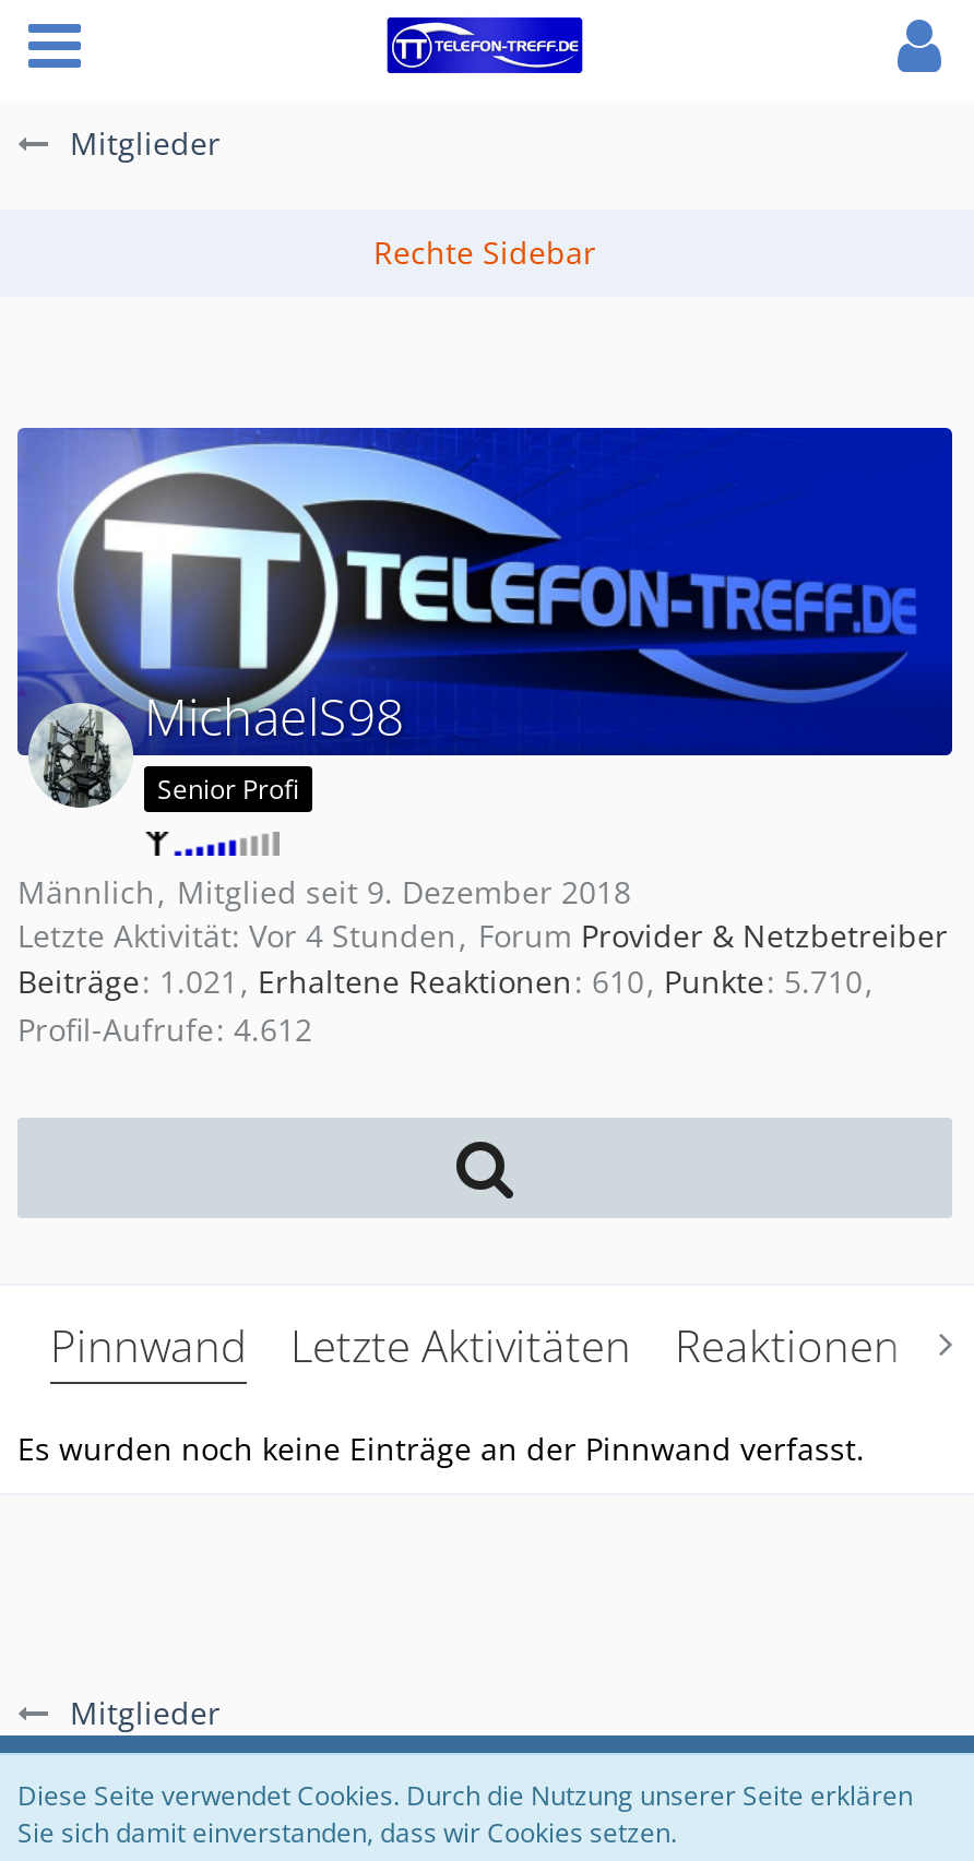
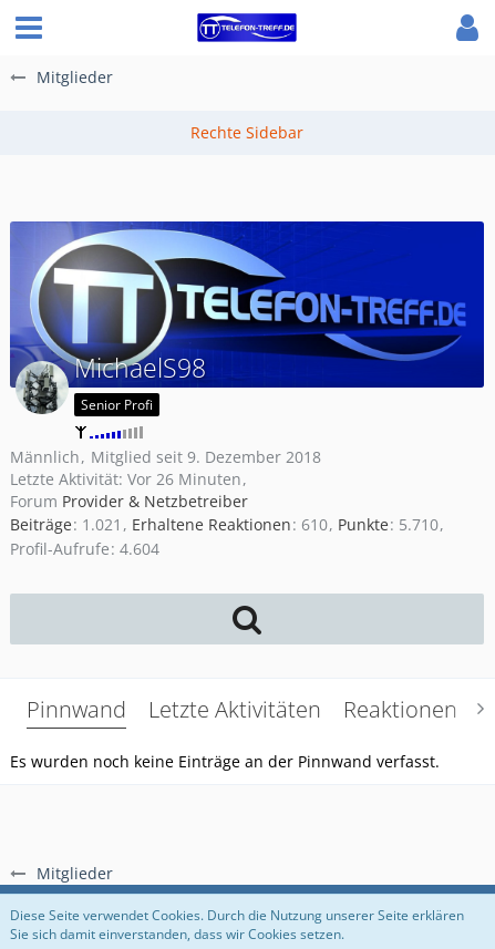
[17,915,948,956] Letzte Aktivität: Vor 4 Stunden Forum Provider & Netzbetreiber -> [10,468,248,512] Letzte Aktivität: Vor 26 Minuten | Forum Provider & Netzbetreiber
moved [17,961,863,1002] -> [10,514,439,535]: Beiträge 1.021 Erhaltene Reaktionen 610 Punkte 5.710
[17,1007,312,1049] Profil-Aufrufe 4.612 -> [10,538,159,559] Profil-Aufrufe 4.604
moved [17,1315,900,1468] -> [10,694,457,771]: Pinnwand | Letzte Aktivitäten | Reaktionen | Es wurden noch keine Einträge an der Pinnwand verfasst.

